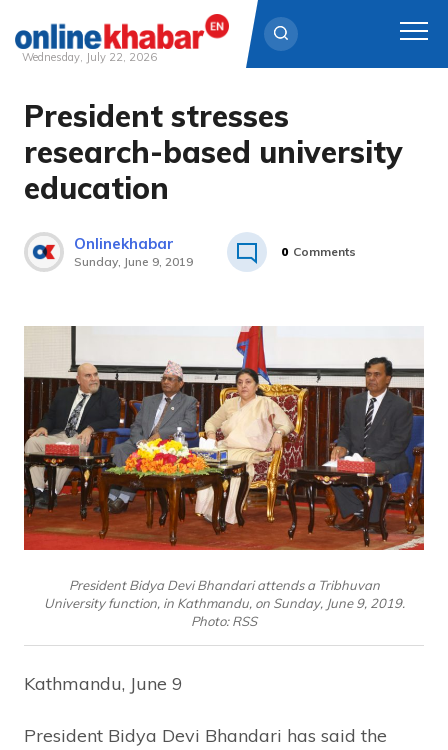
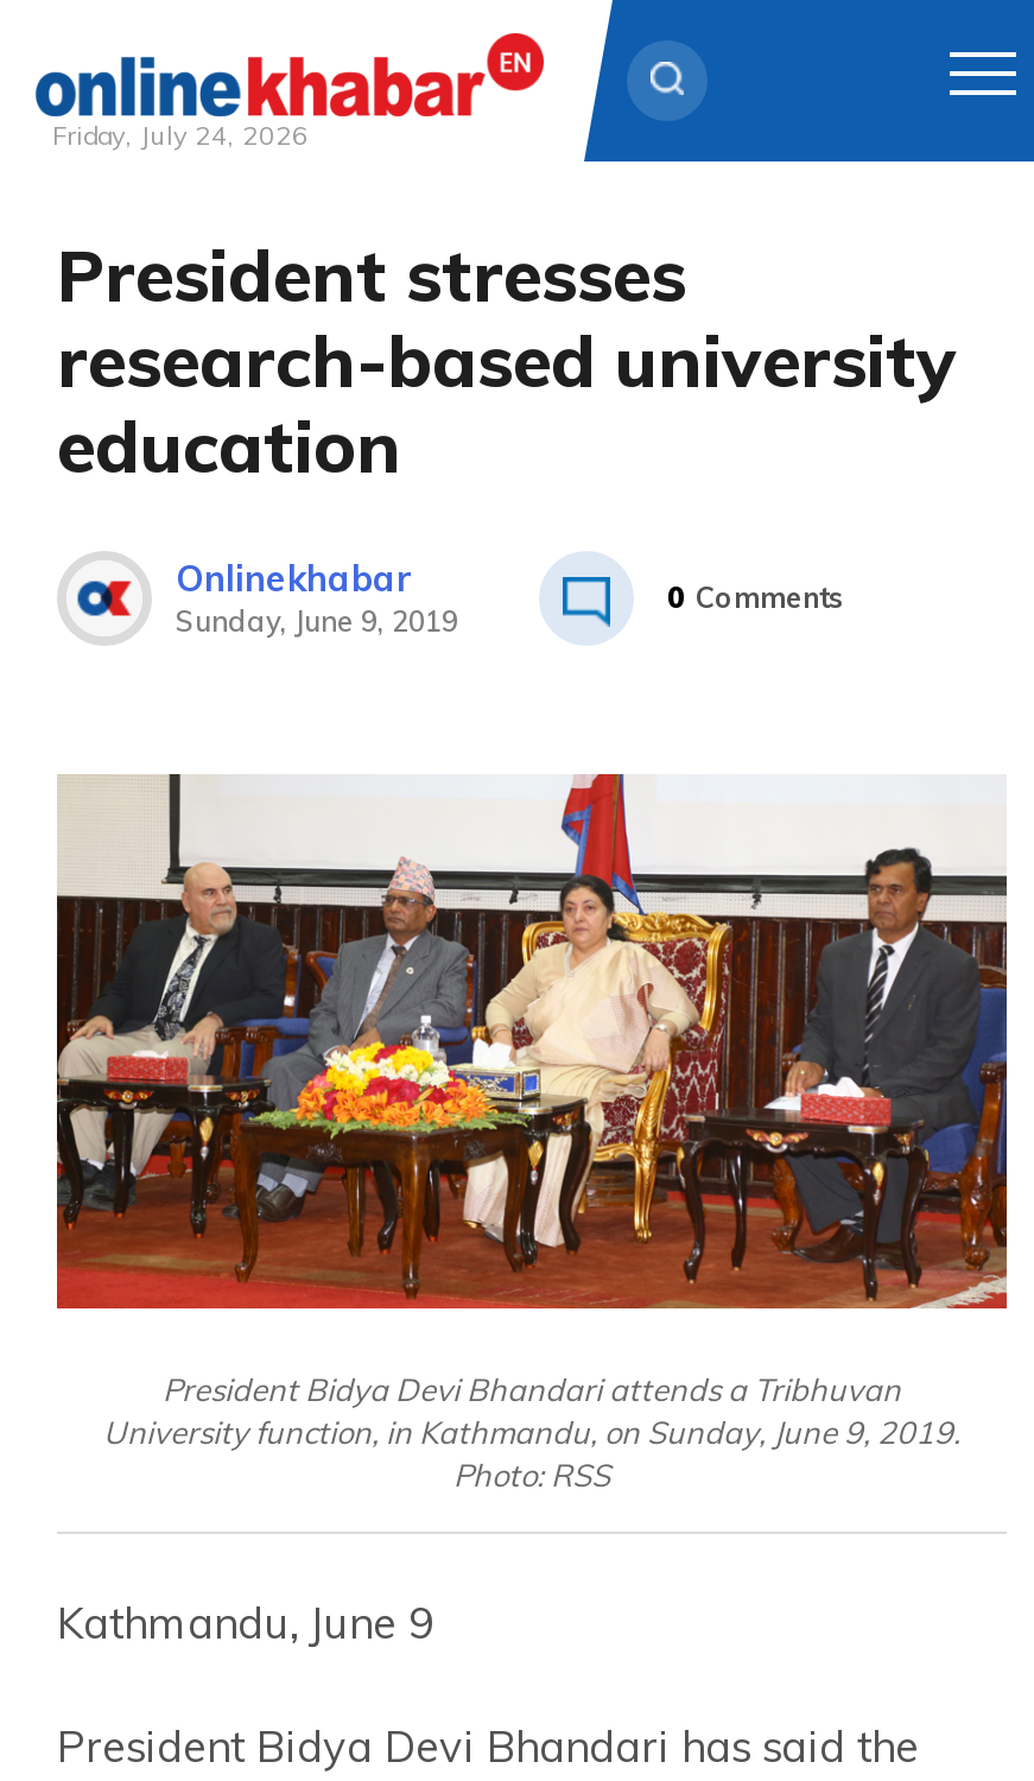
[22,50,157,64] Wednesday, July 22, 2026 -> [52,119,309,152] Friday, July 24, 2026

